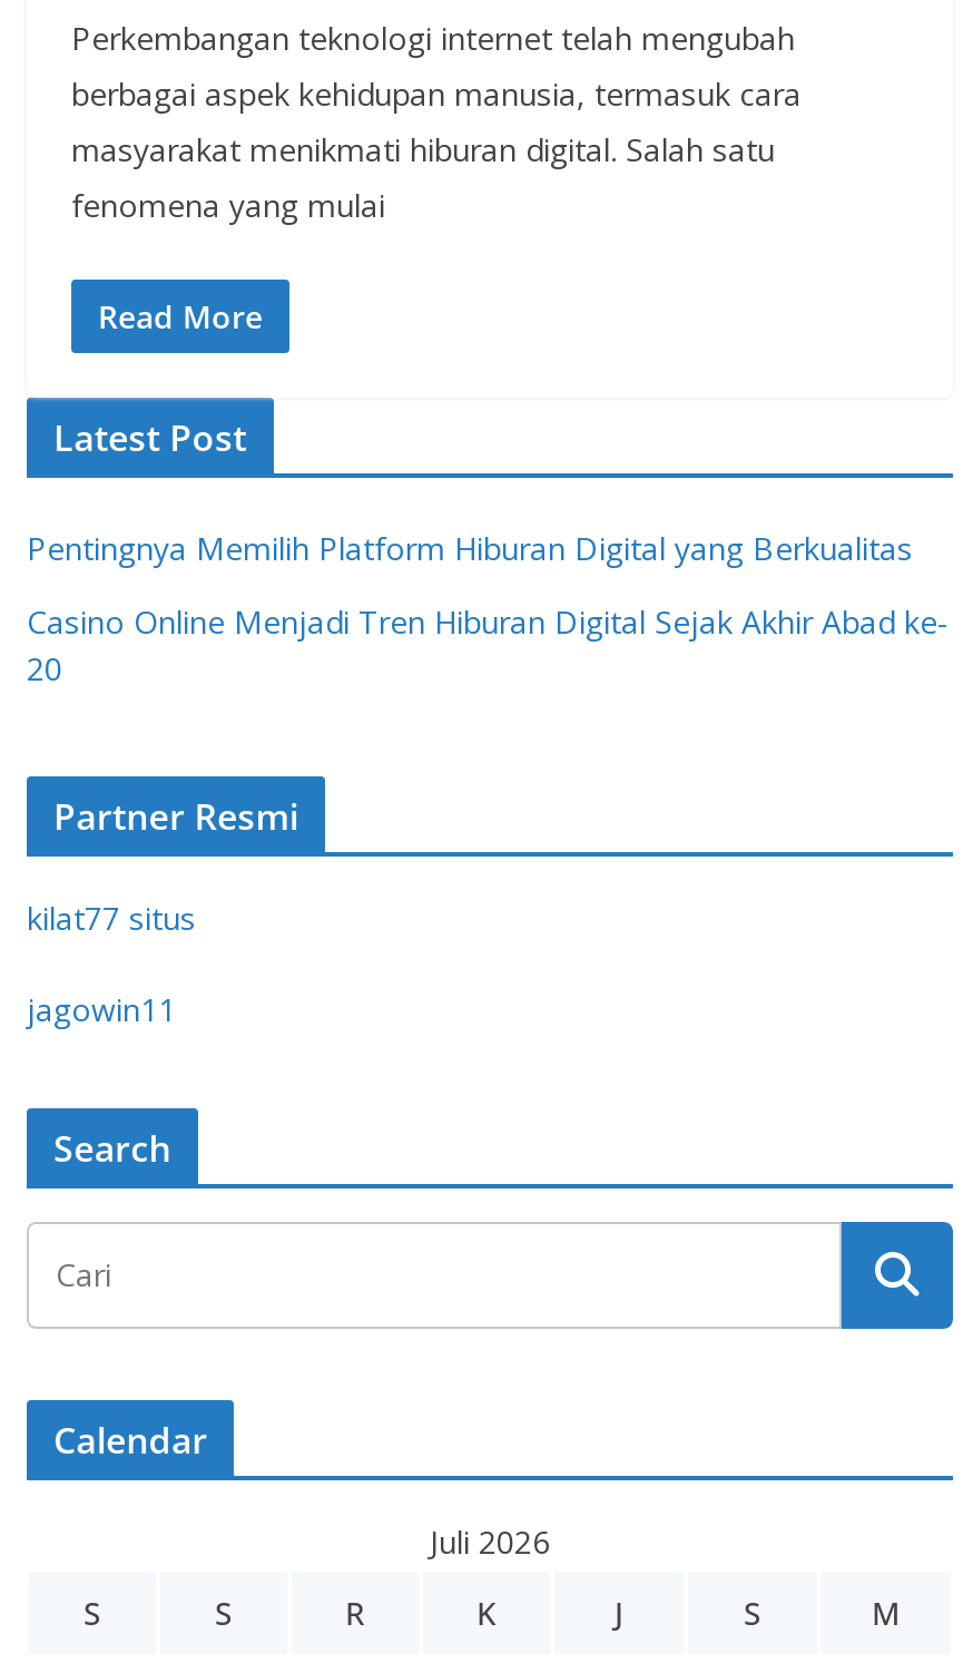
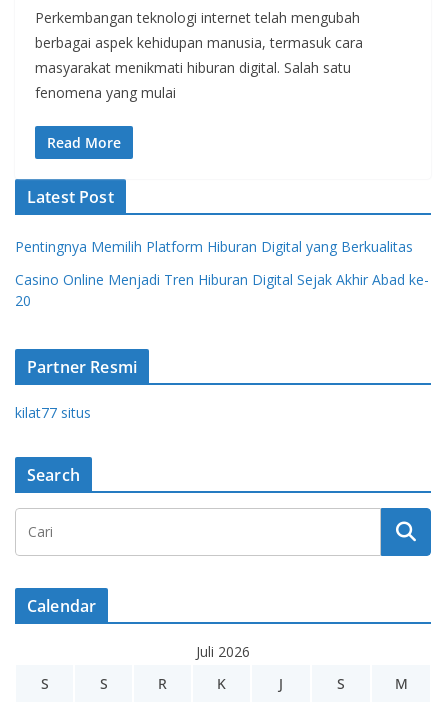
[27,988,176,1030] jagowin11 -> none

